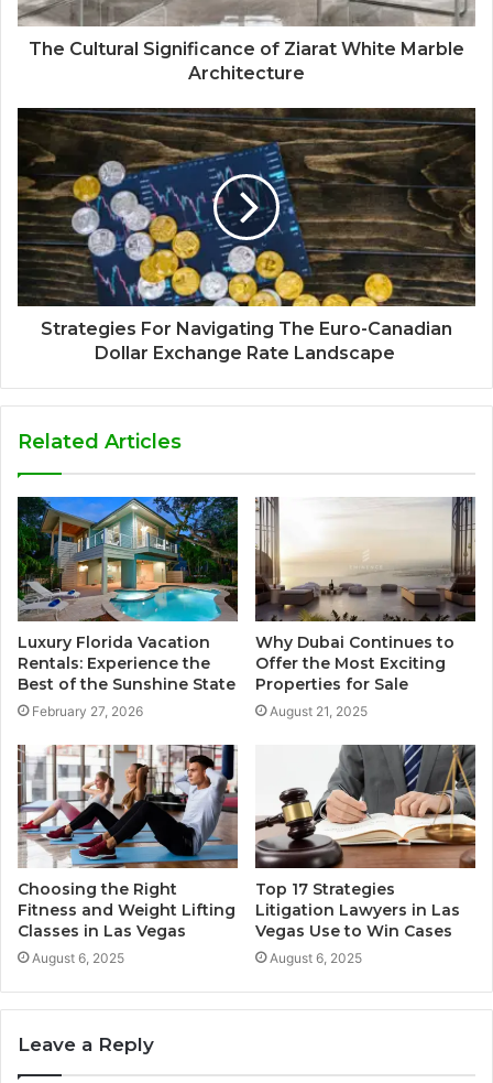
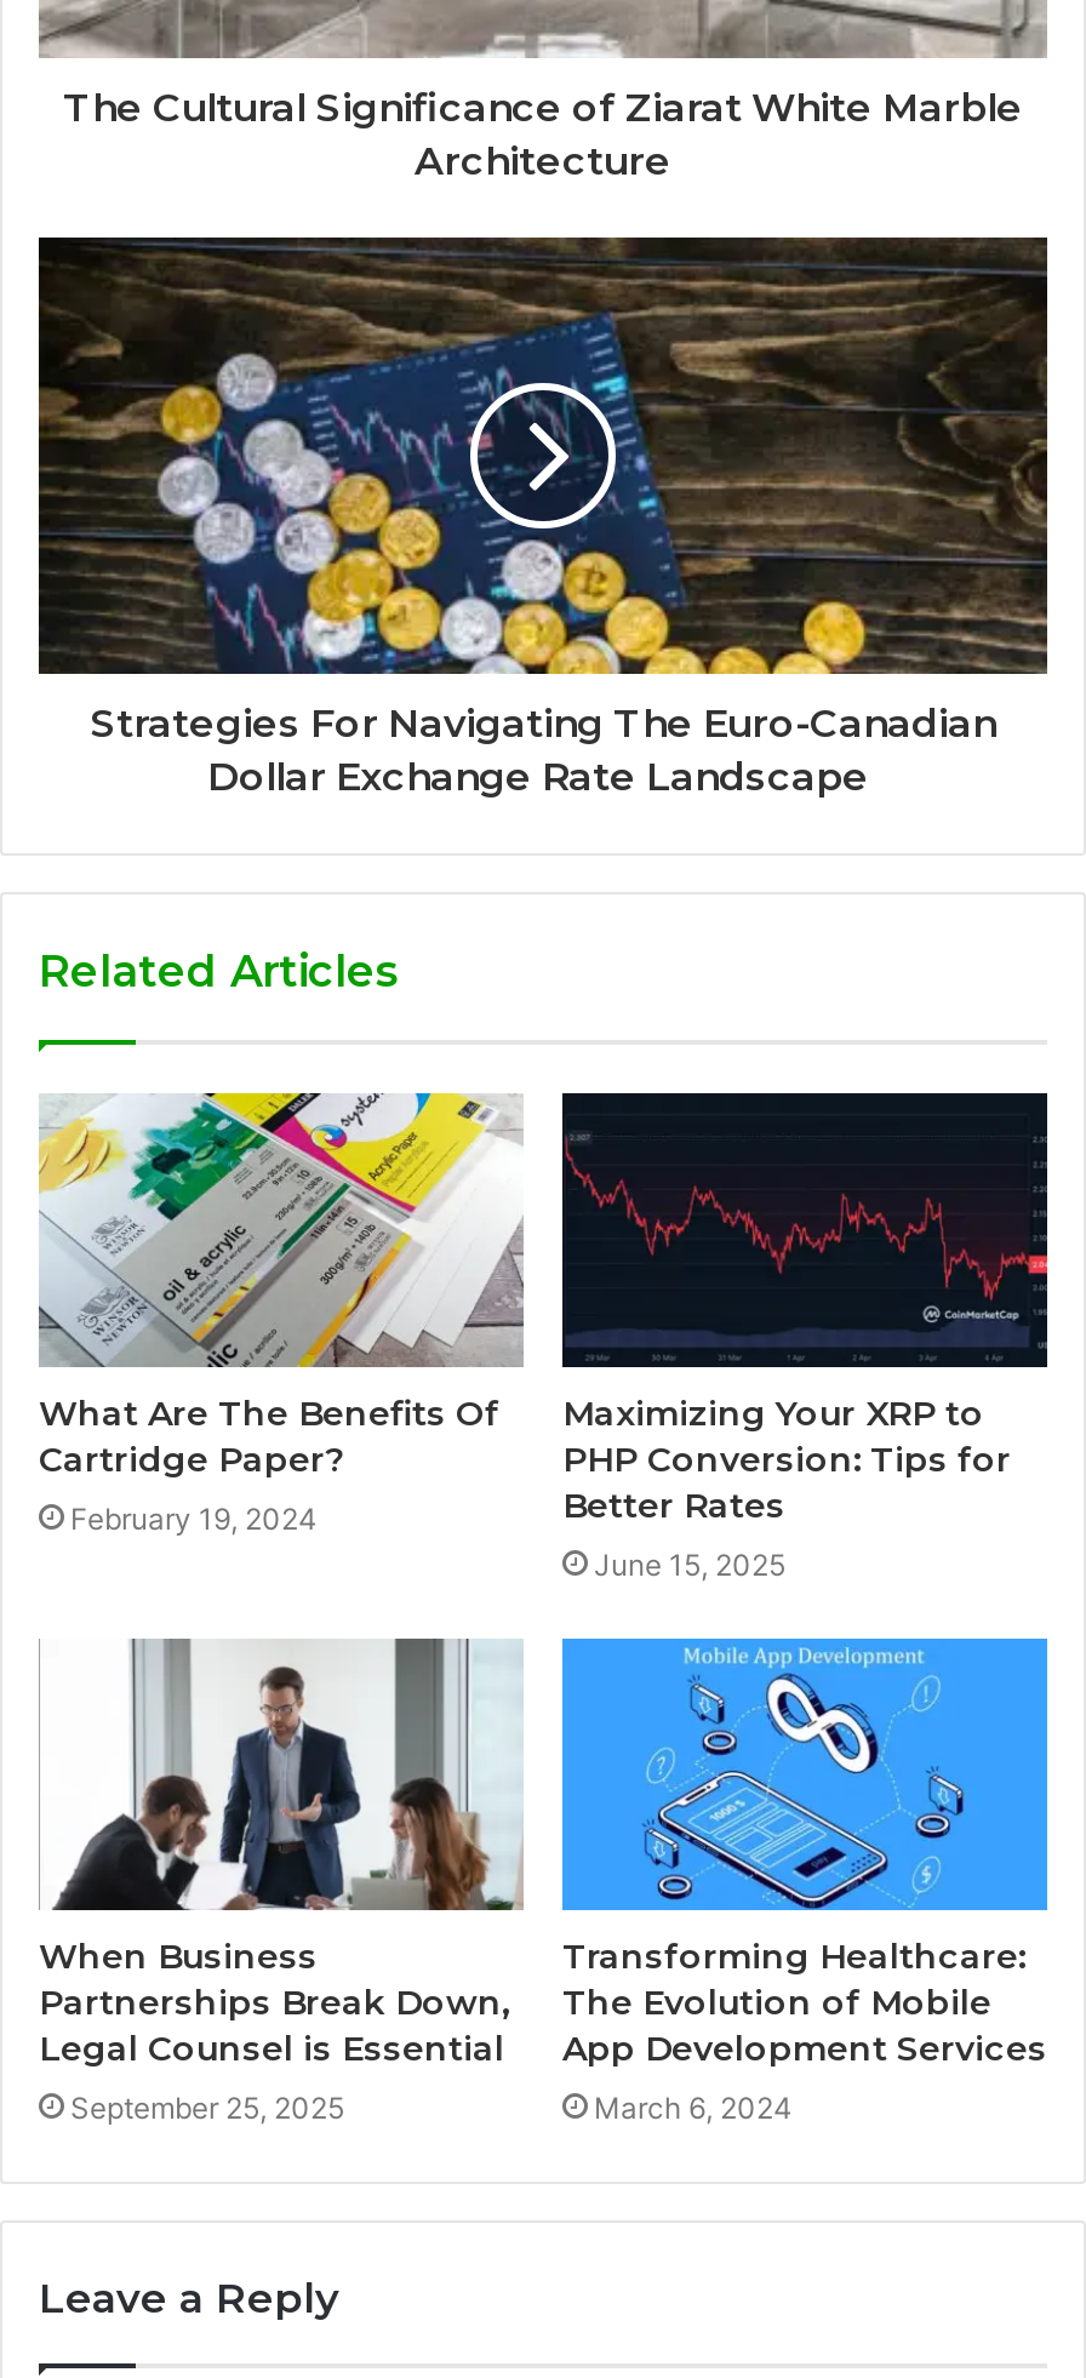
[17,496,239,719] [image] | Luxury Florida Vacation | Rentals: Experience the | Best of the Sunshine State | February 27, 2026 -> [36,1091,526,1536] [image] | What Are The Benefits Of | Cartridge Paper? | February 19, 2024
[254,496,476,719] [image] | Why Dubai Continues to | Offer the Most Exciting | Properties for Sale | August 21, 2025 -> [560,1091,1050,1582] [image] | Maximizing Your XRP to | PHP Conversion: Tips for | Better Rates | June 15, 2025
[17,744,239,967] [image] | Choosing the Right | Fitness and Weight Lifting | Classes in Las Vegas | August 6, 2025 -> [39,1639,524,2127] [image] | When Business | Partnerships Break Down, | Legal Counsel is Essential | September 25, 2025
[254,744,476,967] [image] | Top 17 Strategies | Litigation Lawyers in Las | Vegas Use to Win Cases | August 6, 2025 -> [560,1636,1050,2127] [image] | Transforming Healthcare: | The Evolution of Mobile | App Development Services | March 6, 2024

